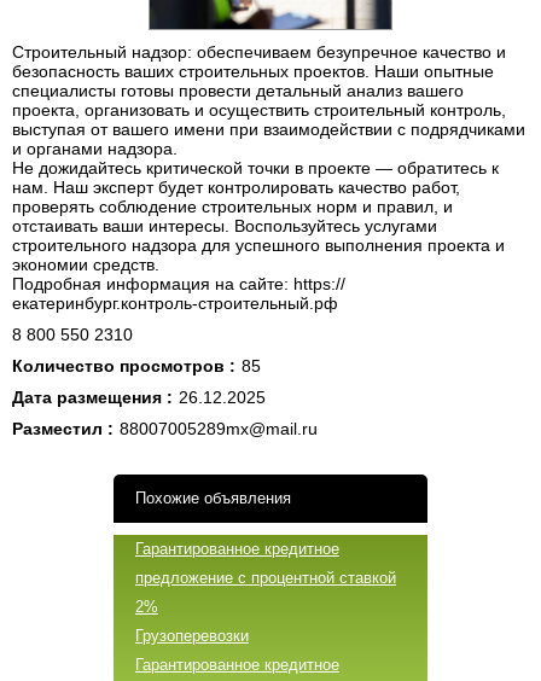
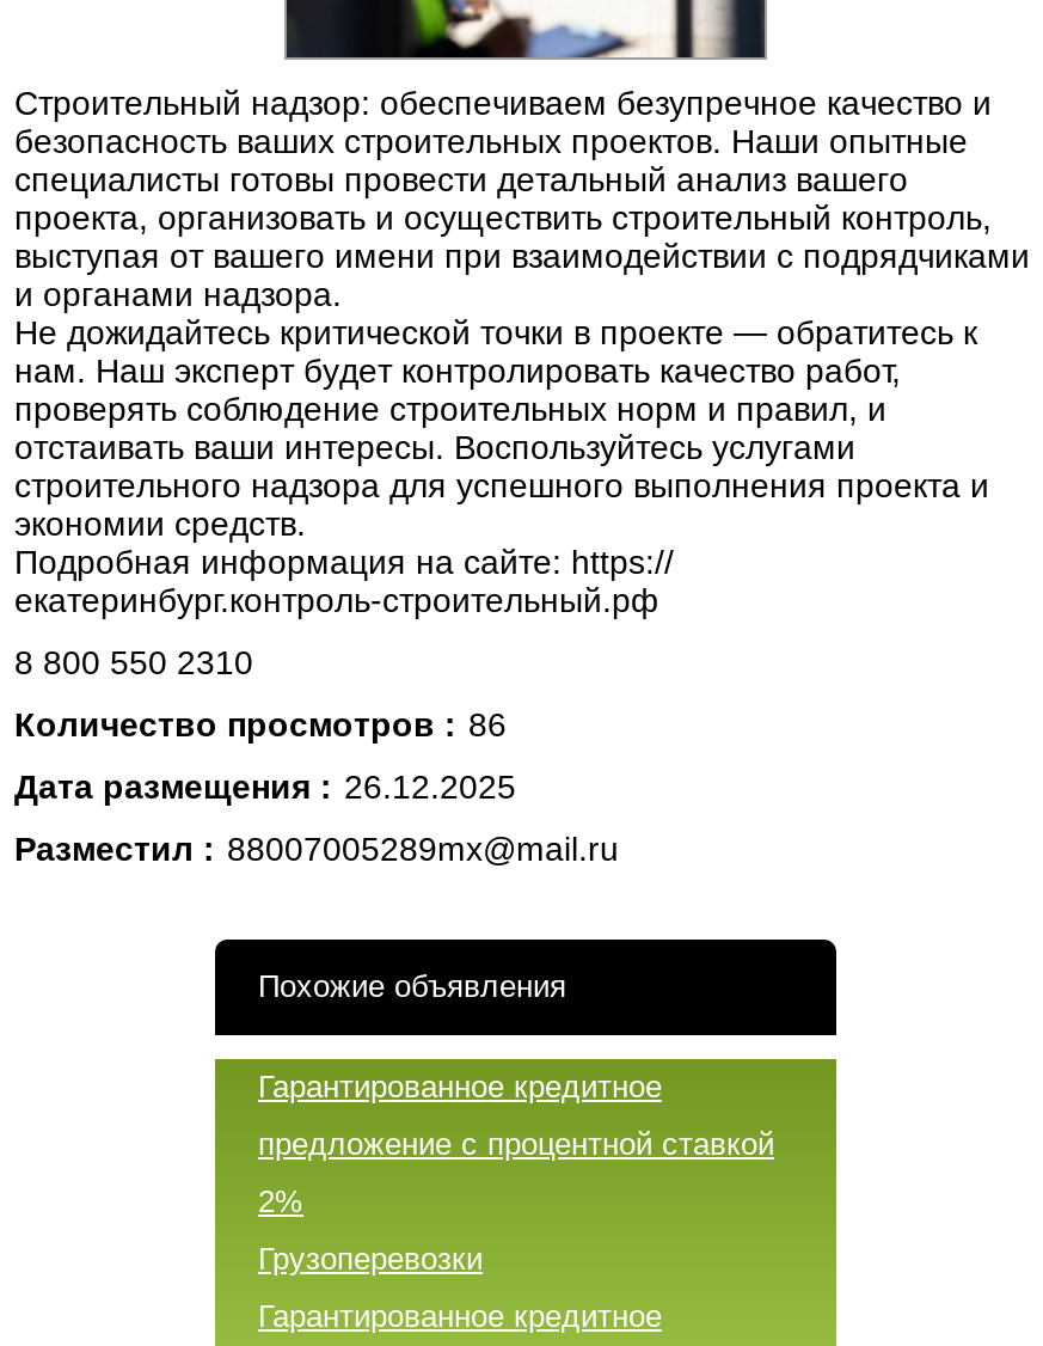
[12,356,261,376] Количество просмотров : 85 -> [14,705,507,744] Количество просмотров : 86

